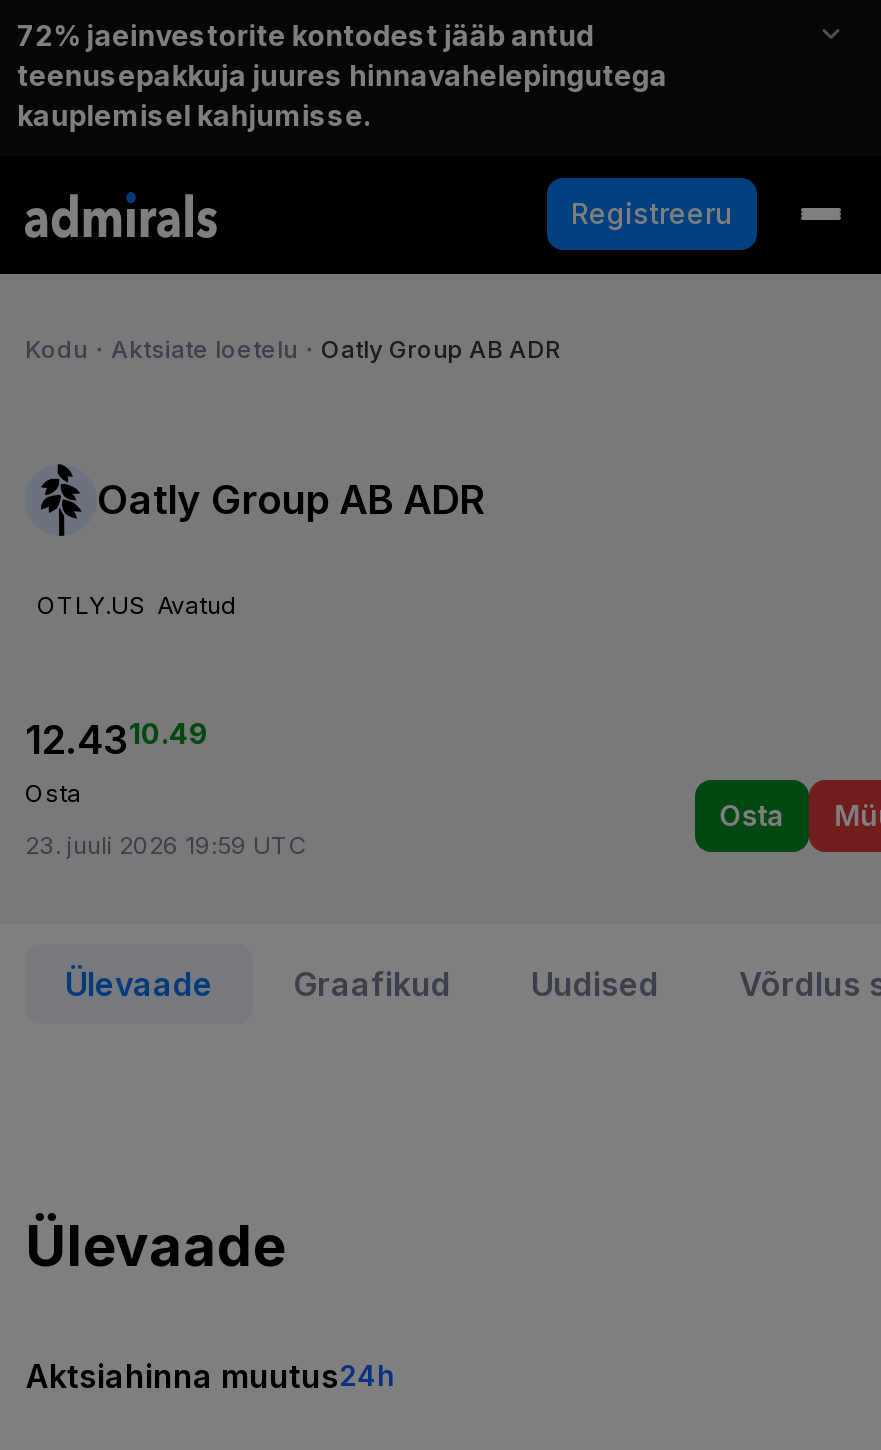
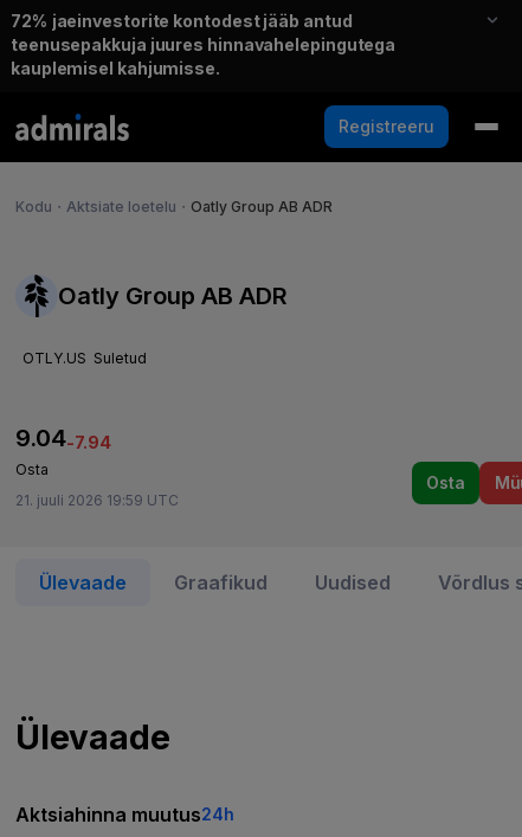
[37,591,237,621] OTLY.US Avatud -> [22,350,147,367] OTLY.US Suletud
[25,717,209,765] 12.4310.49 -> [15,424,111,453] 9.04-7.94
[25,831,307,861] 23. juuli 2026 19:59 UTC -> [15,492,179,510] 21. juuli 2026 19:59 UTC

